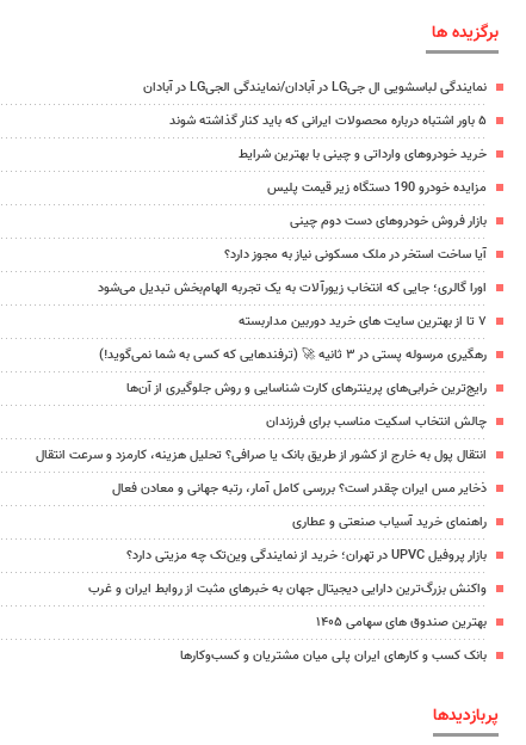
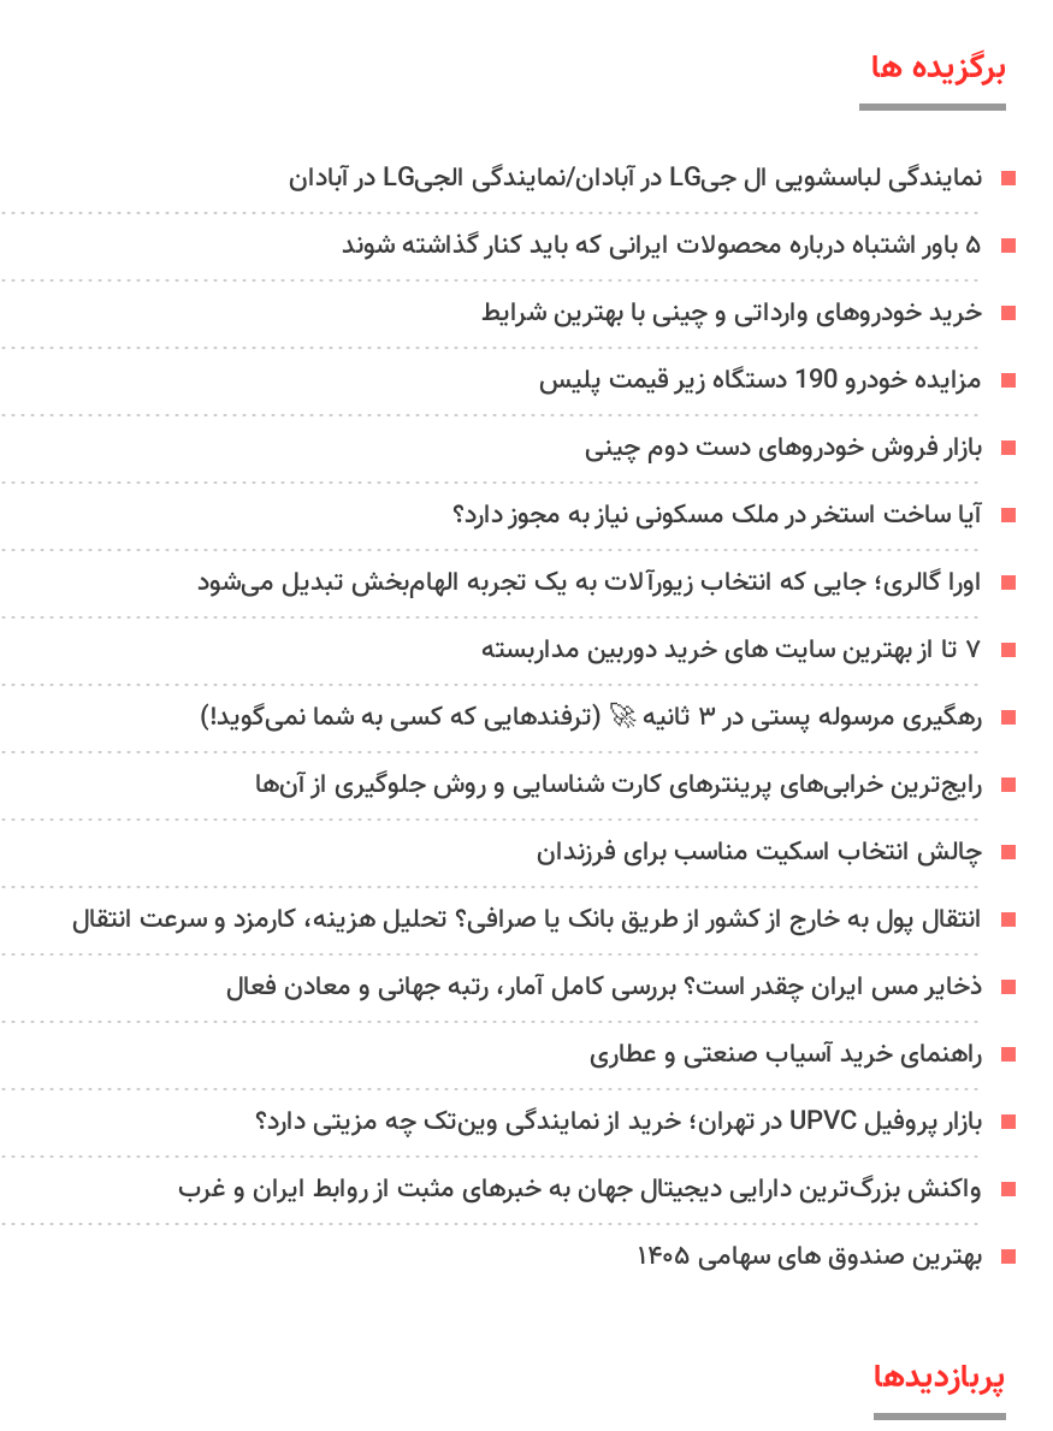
[180,646,487,666] بانک کسب و کارهای ایران پلی میان مشتریان و کسب‌وکارها -> none

